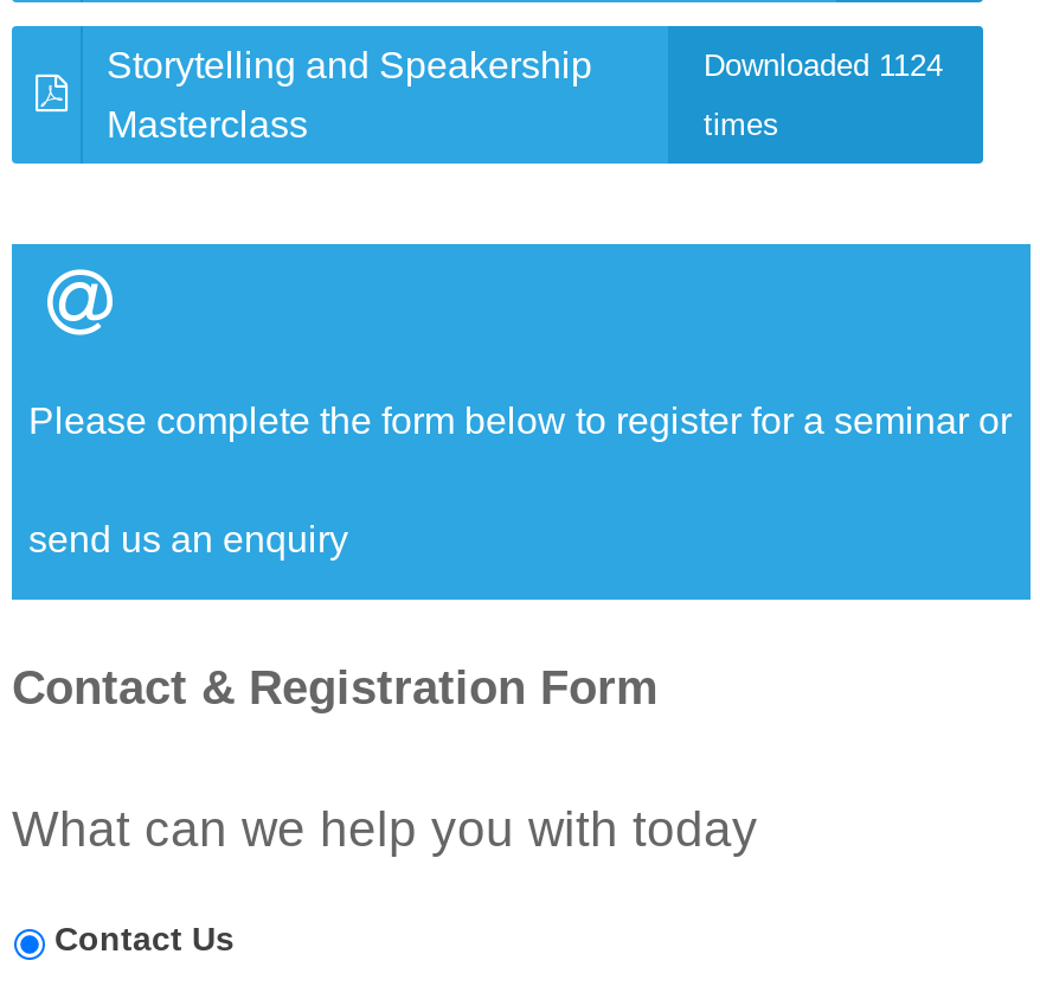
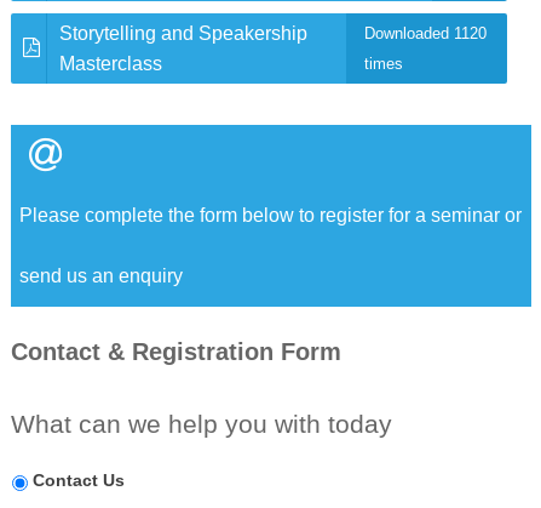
[704,47,943,82] Downloaded 1124 -> [364,24,487,42] Downloaded 1120

